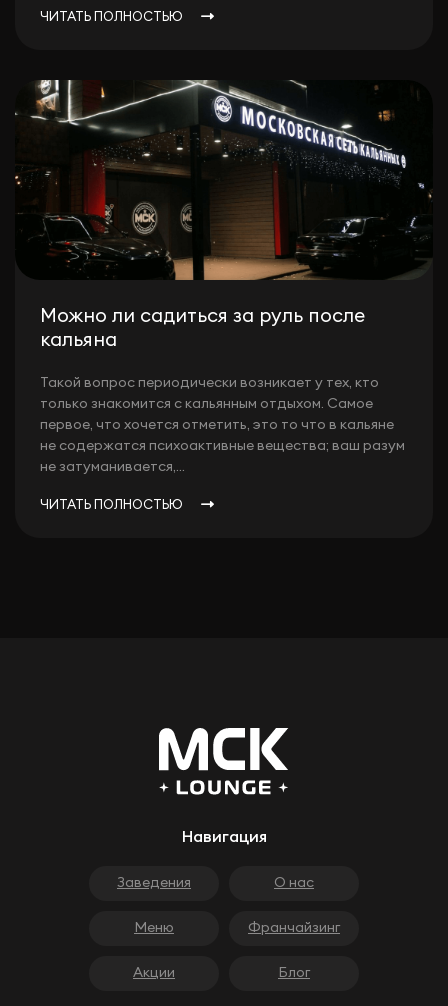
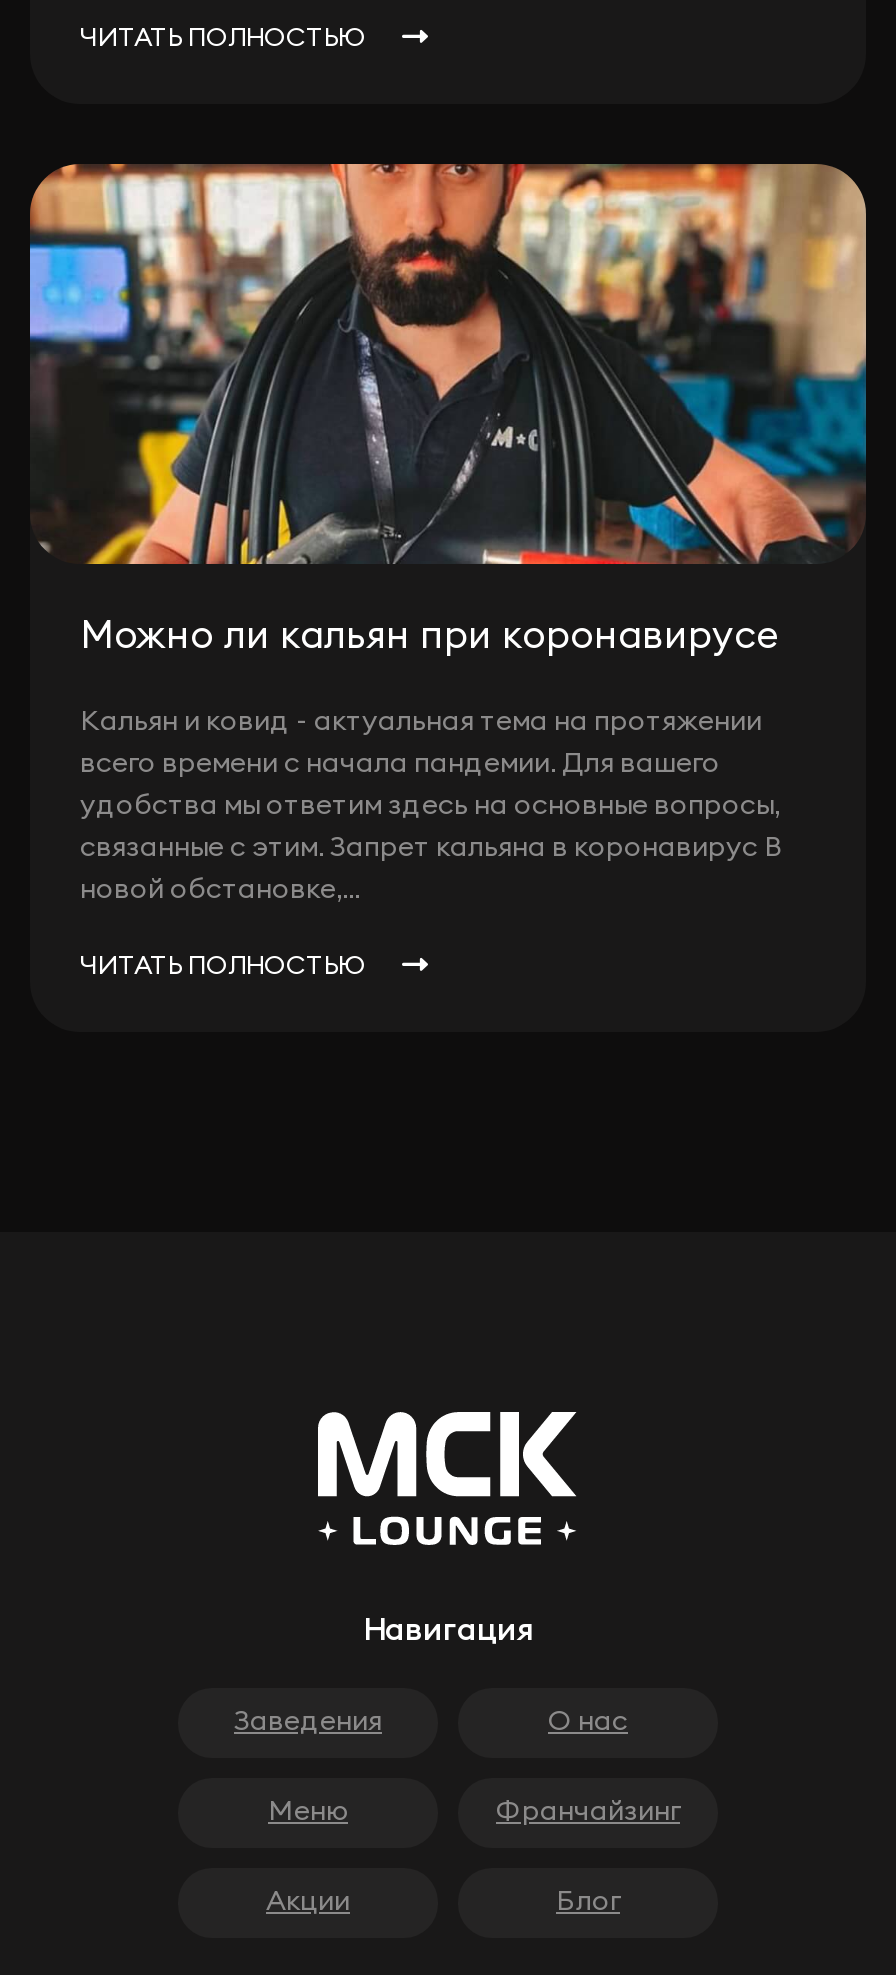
[15,79,433,350] [image] | Можно ли садиться за руль после | кальяна -> [28,162,868,656] [image] | Можно ли кальян при коронавирусе
[40,376,379,390] Такой вопрос периодически возникает у тех, кто -> [80,708,762,736] Кальян и ковид - актуальная тема на протяжении
[40,397,373,411] только знакомится с кальянным отдыхом. Самое -> [80,750,720,778] всего времени с начала пандемии. Для вашего
[40,418,394,432] первое, что хочется отметить, это то что в кальяне -> [80,792,780,820] удобства мы ответим здесь на основные вопросы,
[40,439,405,453] не содержатся психоактивные вещества; ваш разум -> [80,834,784,862] связанные с этим. Запрет кальяна в коронавирус В
[40,460,185,474] не затуманивается,... -> [80,876,360,904] новой обстановке,...

